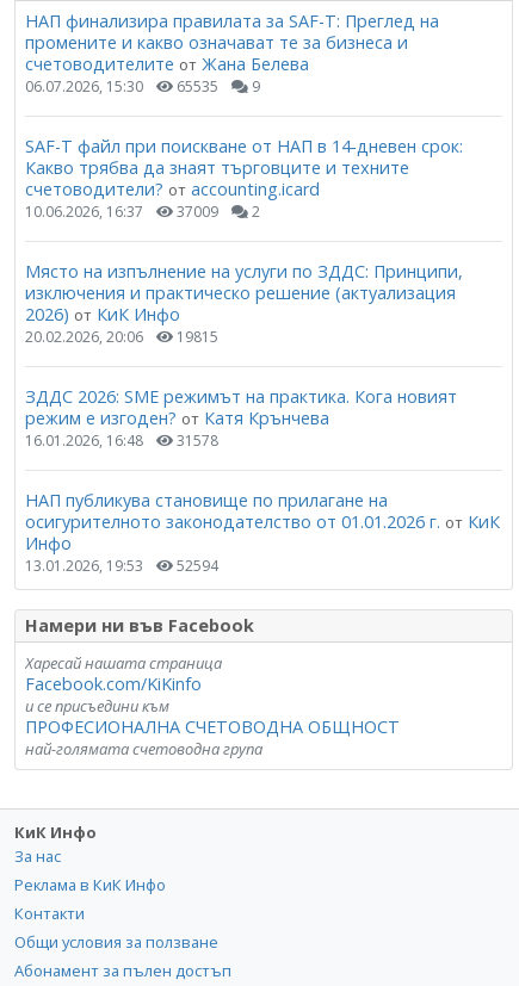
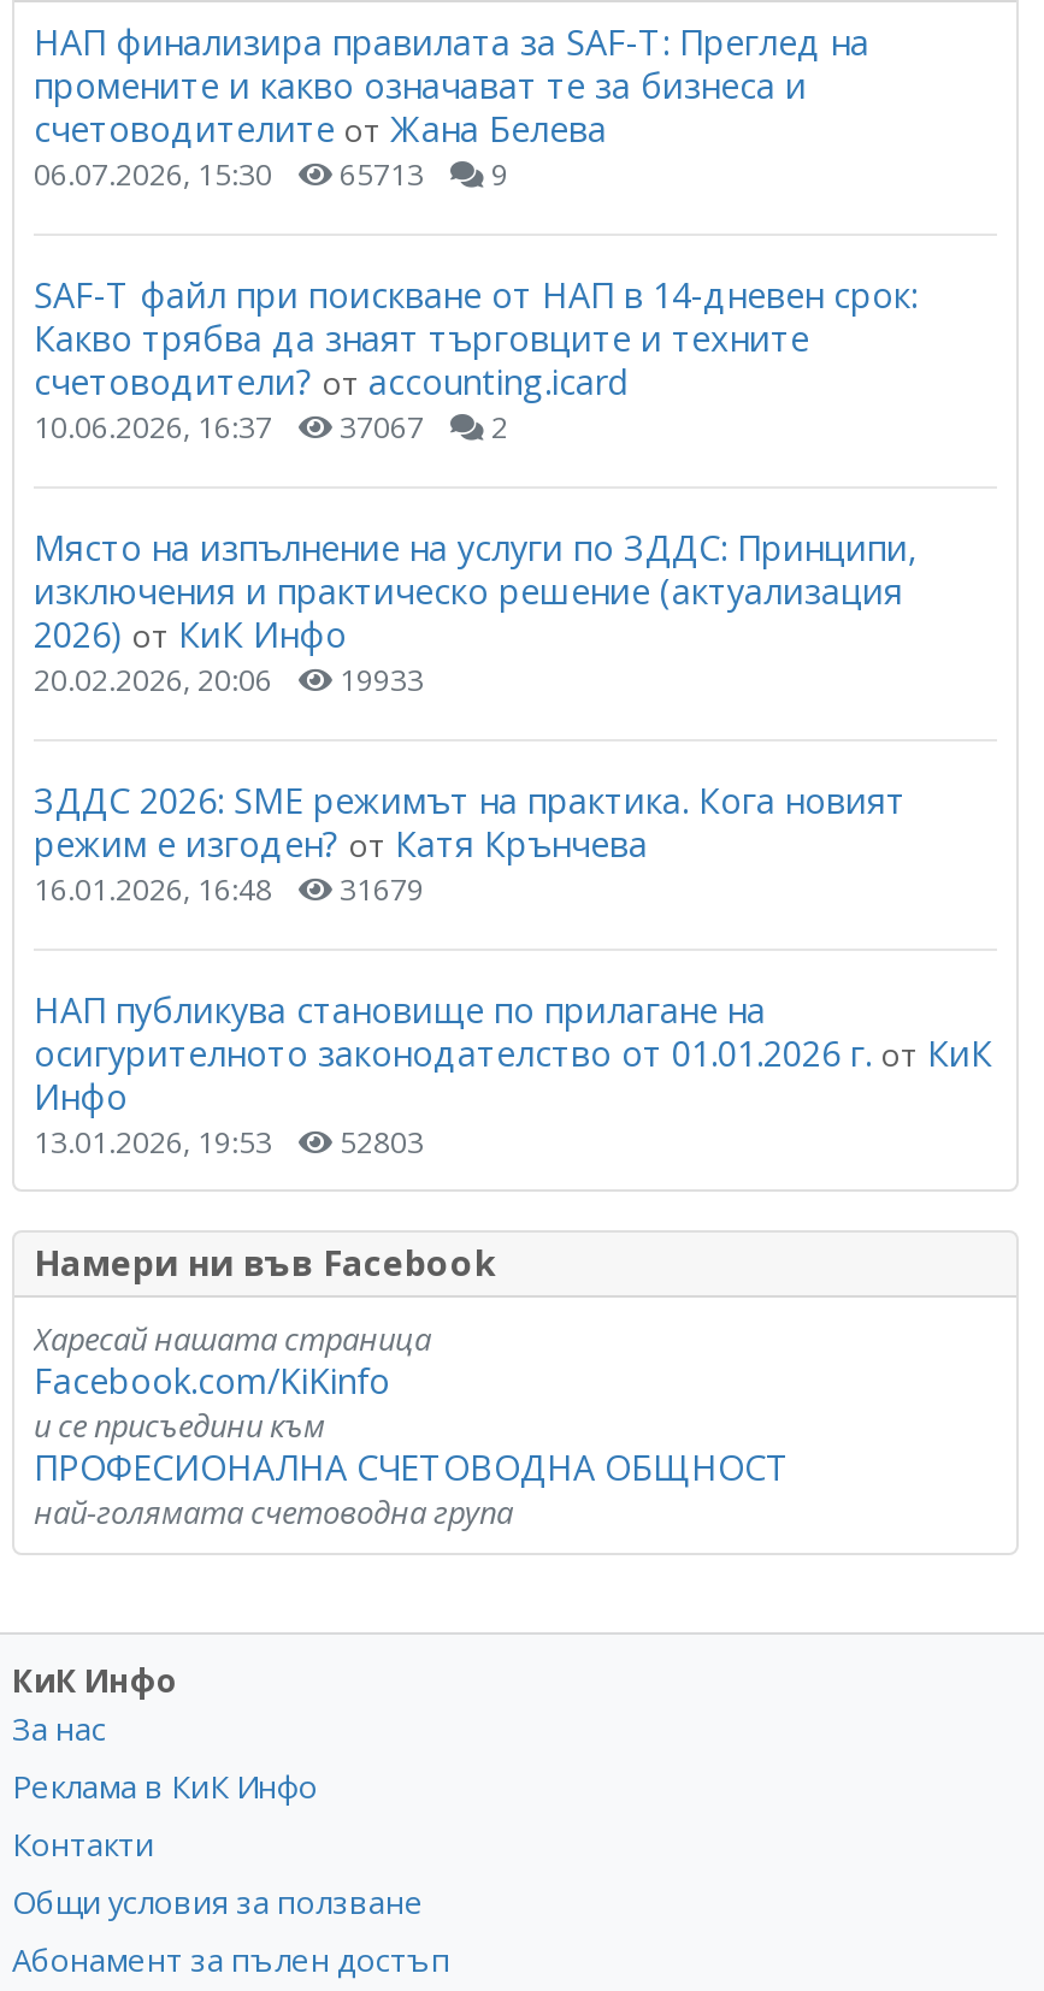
[25,77,260,97] 06.07.2026, 15:30 65535 9 -> [34,155,508,196] 06.07.2026, 15:30 65713 9
[25,202,260,222] 10.06.2026, 16:37 37009 2 -> [34,408,508,449] 10.06.2026, 16:37 37067 2
[25,327,218,347] 20.02.2026, 20:06 19815 -> [34,661,424,702] 20.02.2026, 20:06 19933
[25,431,218,451] 16.01.2026, 16:48 31578 -> [34,870,424,911] 16.01.2026, 16:48 31679
[25,556,218,576] 13.01.2026, 19:53 52594 -> [34,1123,424,1164] 13.01.2026, 19:53 52803

